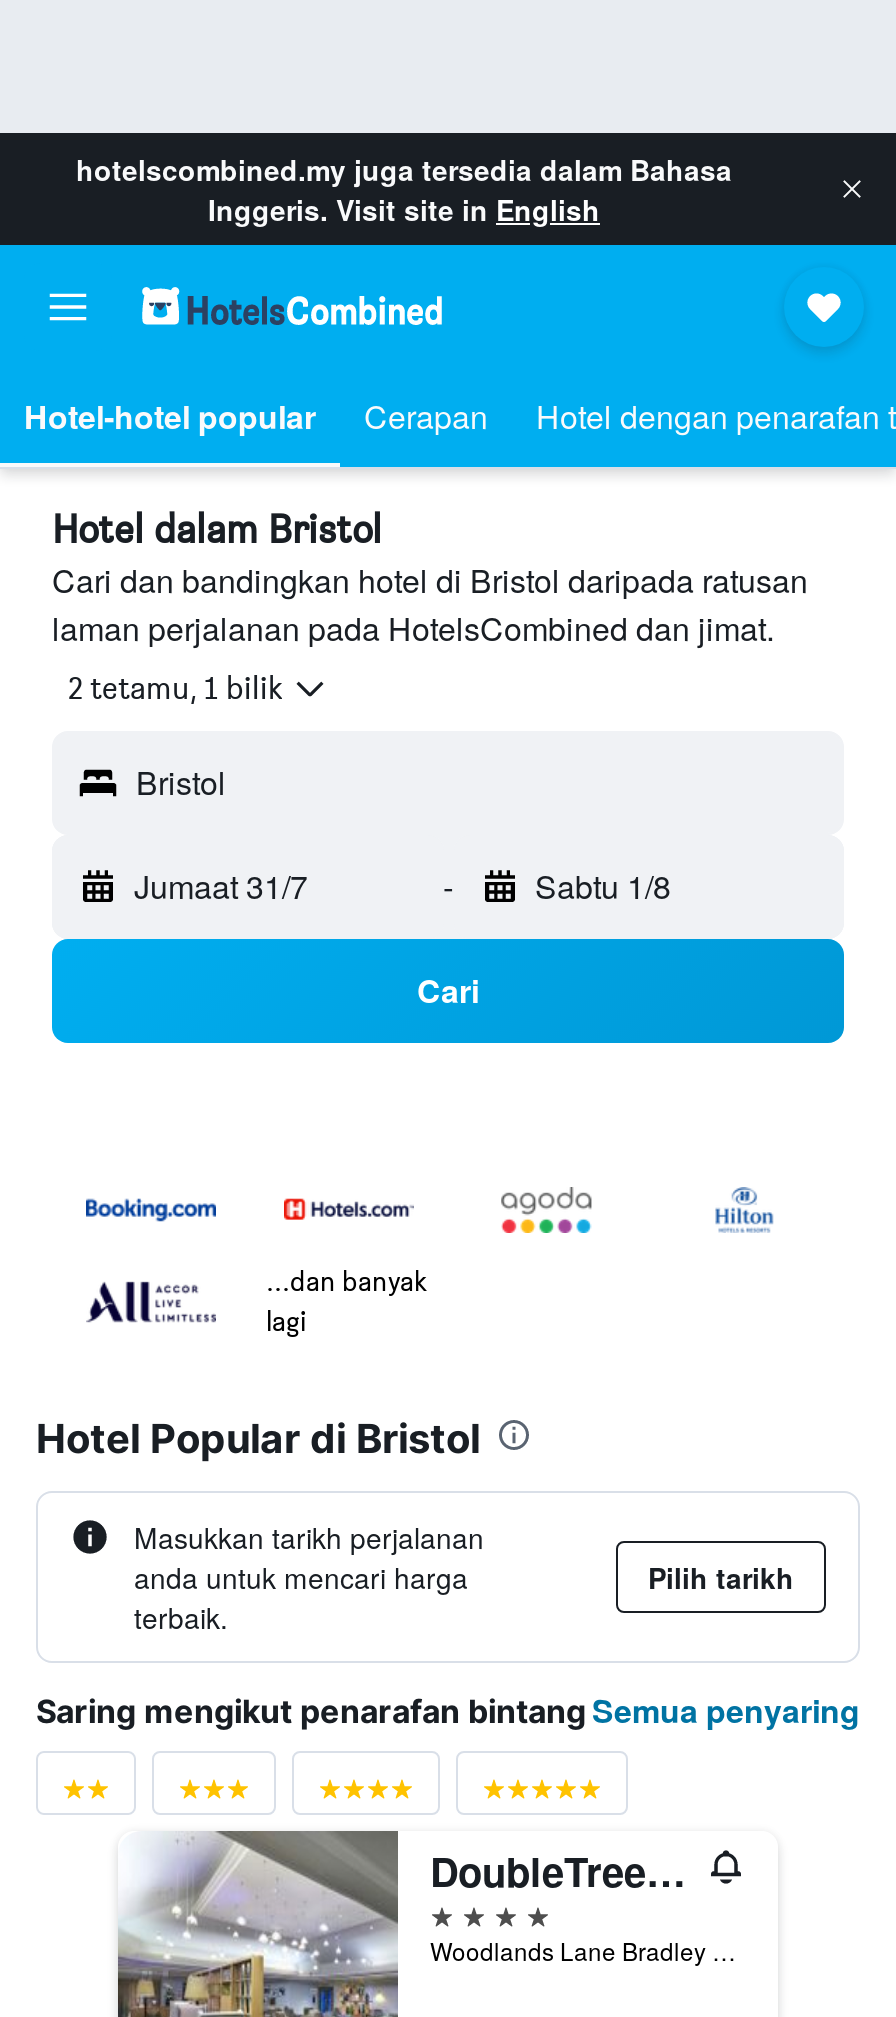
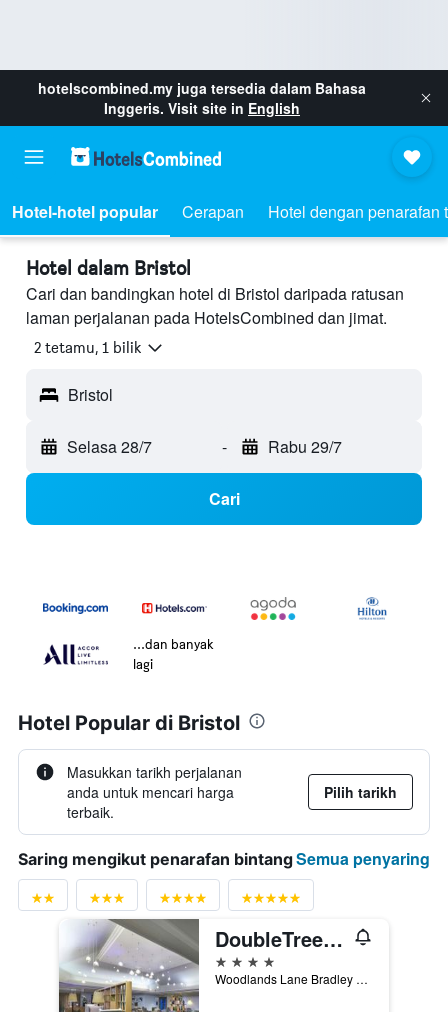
[134,863,308,909] Jumaat 31/7 -> [67,435,152,458] Selasa 28/7
[535,863,671,909] Sabtu 1/8 -> [267,435,341,458] Rabu 29/7

